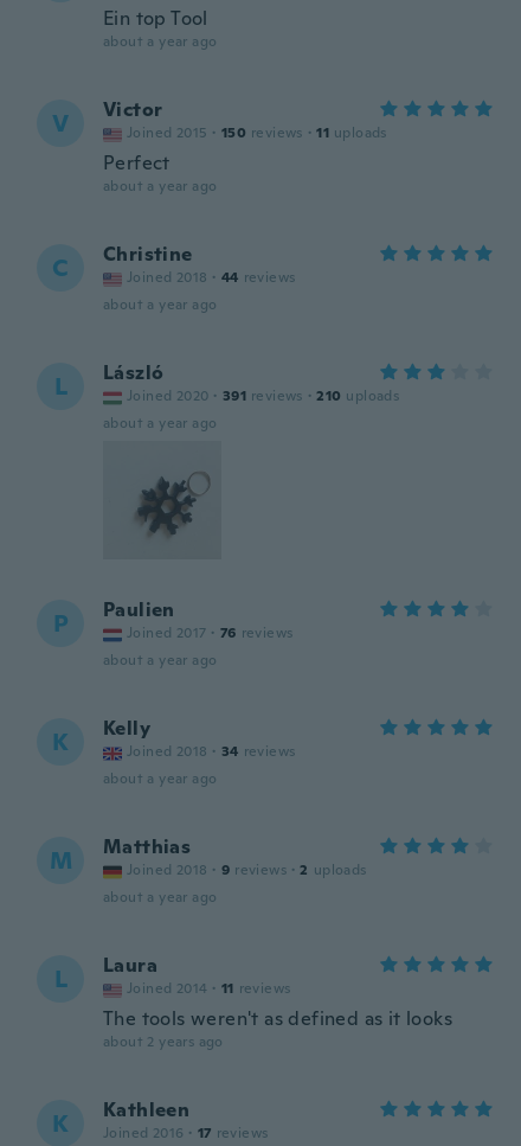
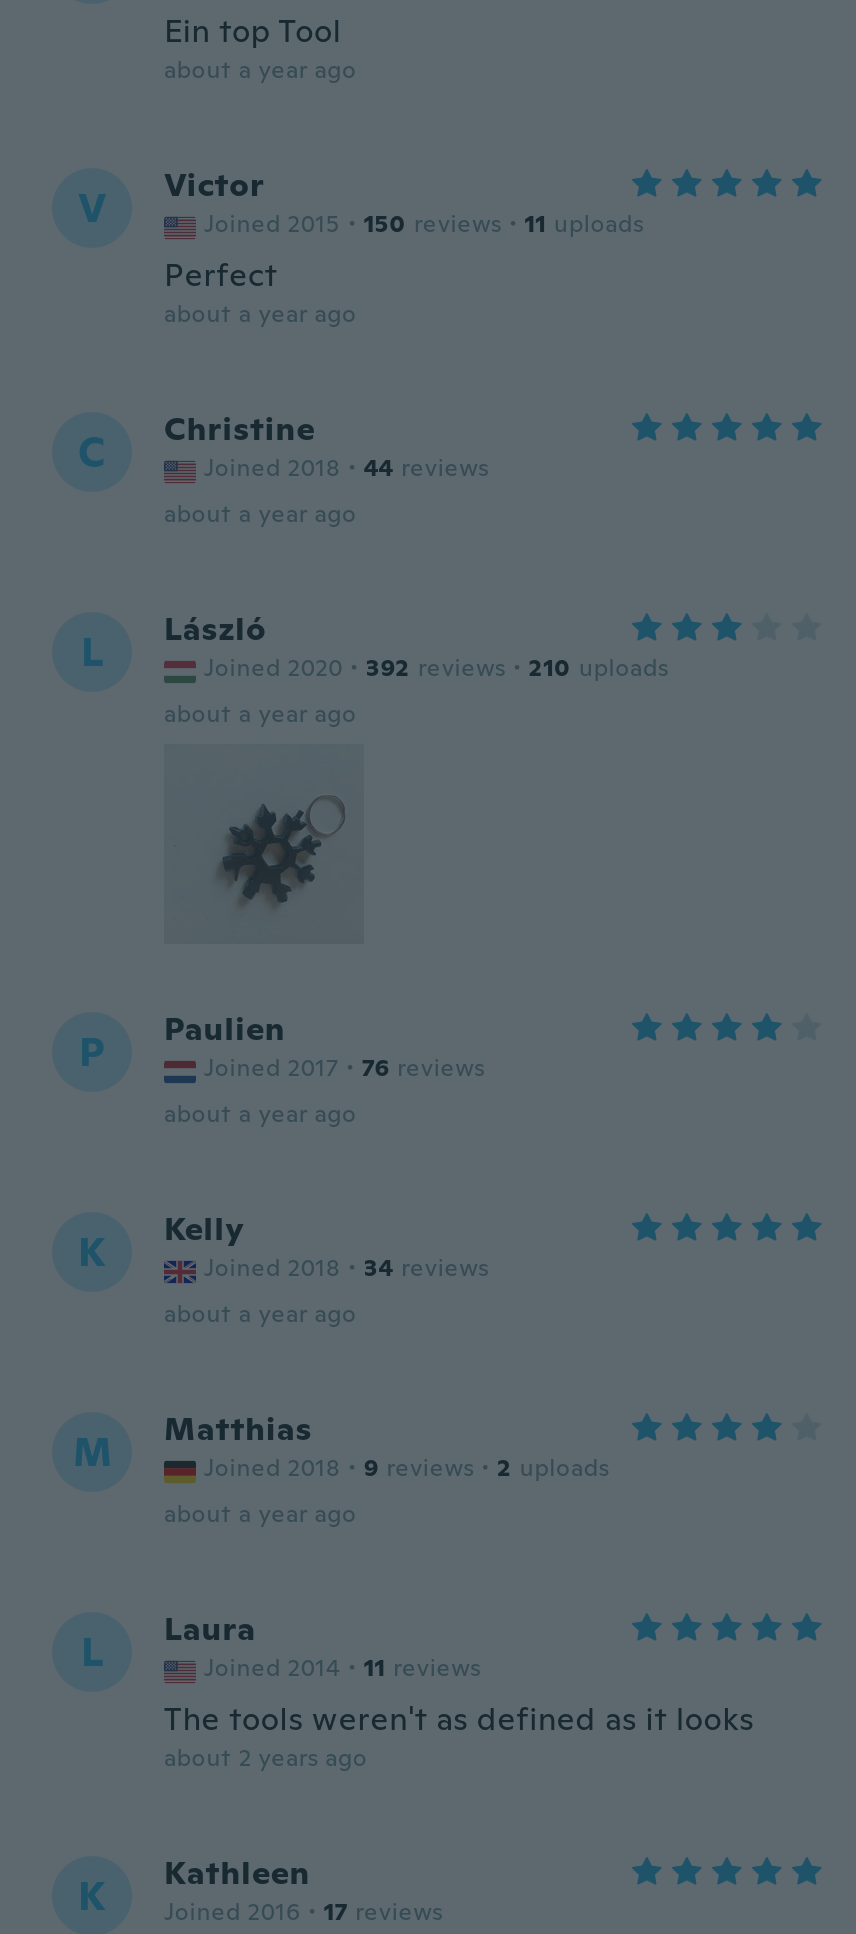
[127,386,399,405] Joined 2020 · 391 reviews · 210 uploads -> [204,652,668,684] Joined 2020 · 392 reviews · 210 uploads

